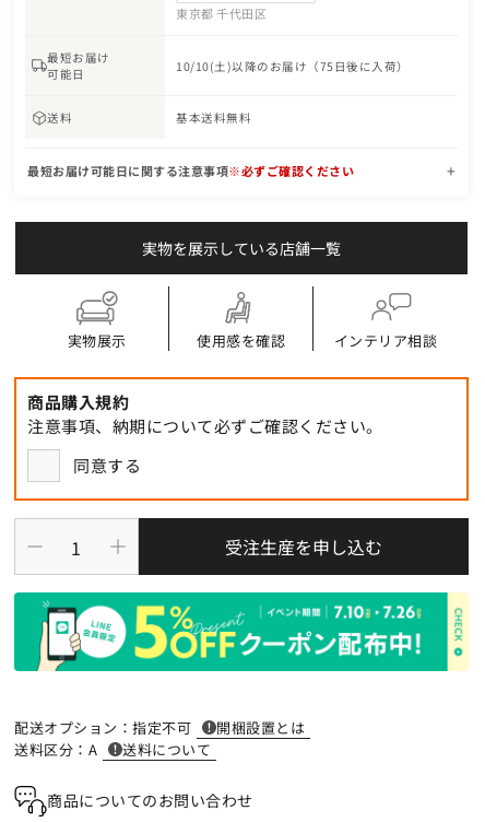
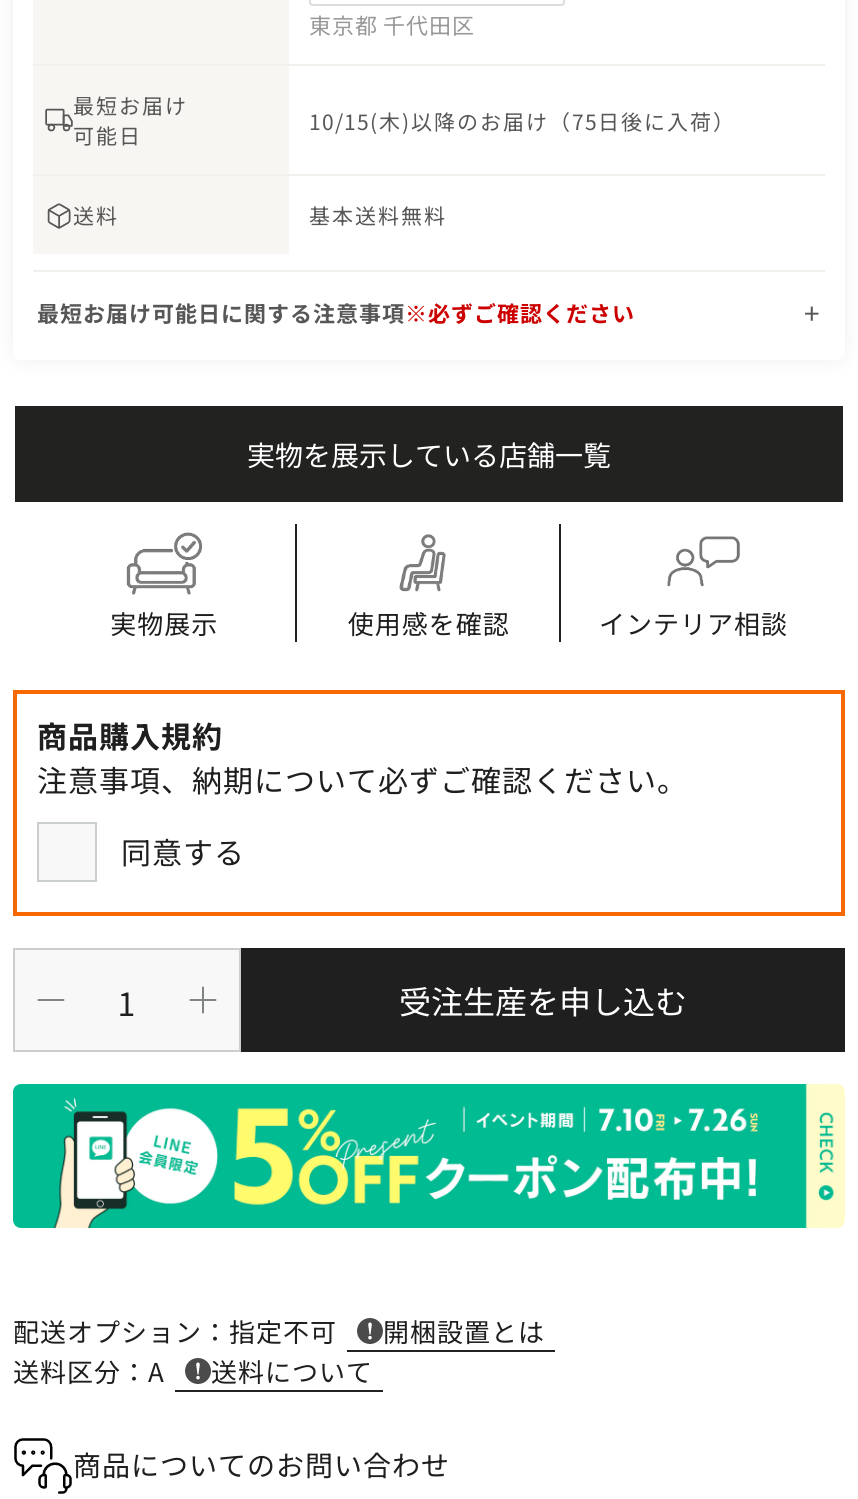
[176,57,409,74] 10/10(土)以降のお届け（75日後に入荷） -> [309,105,736,135] 10/15(木)以降のお届け（75日後に入荷）

